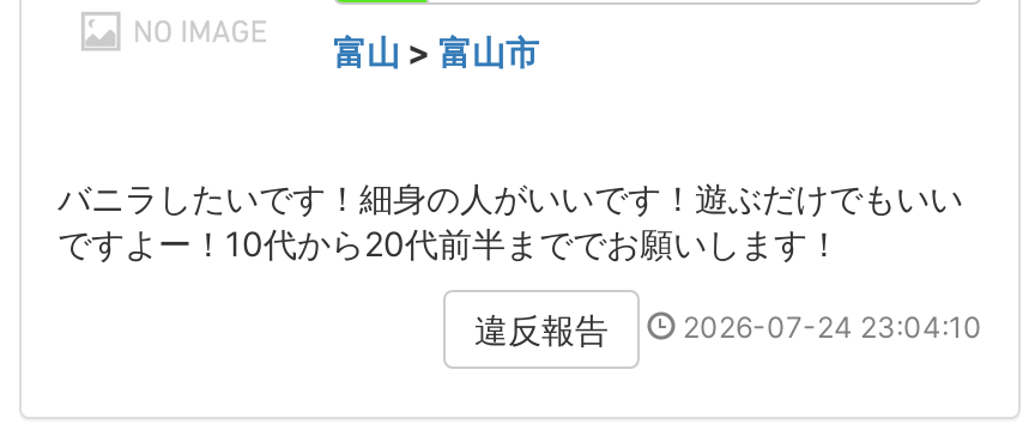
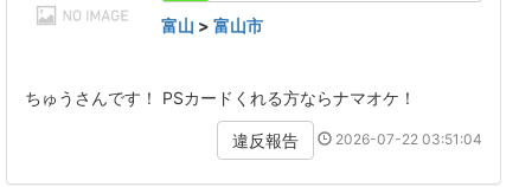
[57,177,963,264] バニラしたいです！細身の人がいいです！遊ぶだけでもいい | ですよー！10代から20代前半まででお願いします！ -> [25,88,416,108] ちゅうさんです！ PSカードくれる方ならナマオケ！
[474,309,982,350] 違反報告 2026-07-24 23:04:10 -> [232,130,482,150] 違反報告 2026-07-22 03:51:04

